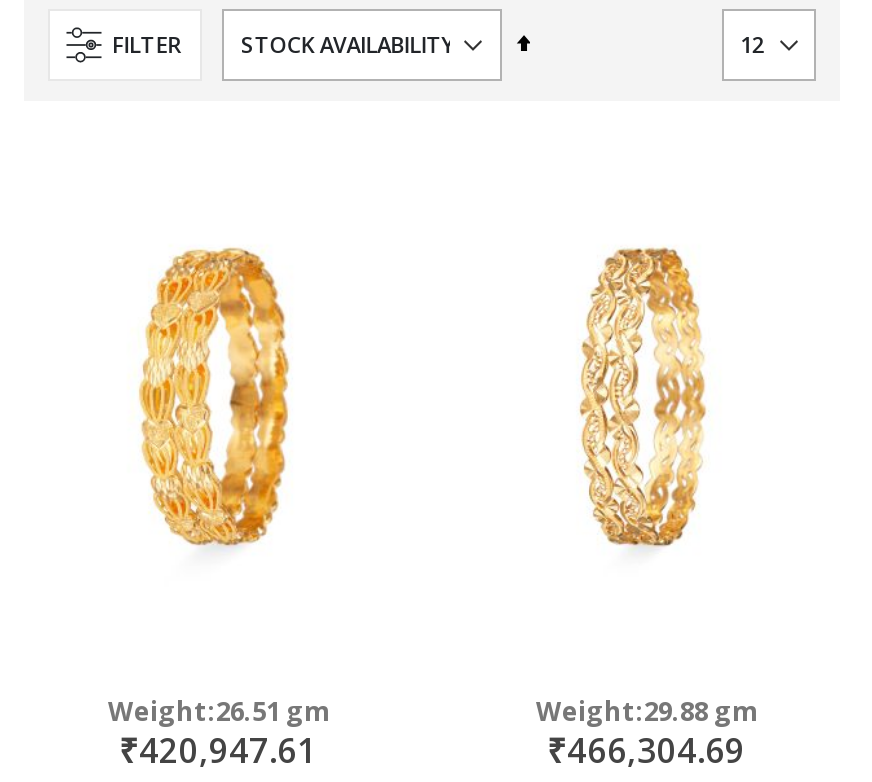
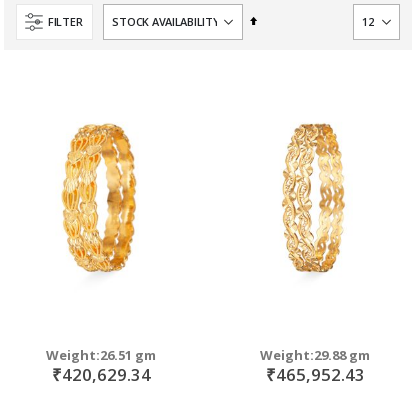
[119,728,317,774] ₹420,947.61 -> [51,363,150,386] ₹420,629.34
[547,728,745,774] ₹466,304.69 -> [265,363,364,386] ₹465,952.43

